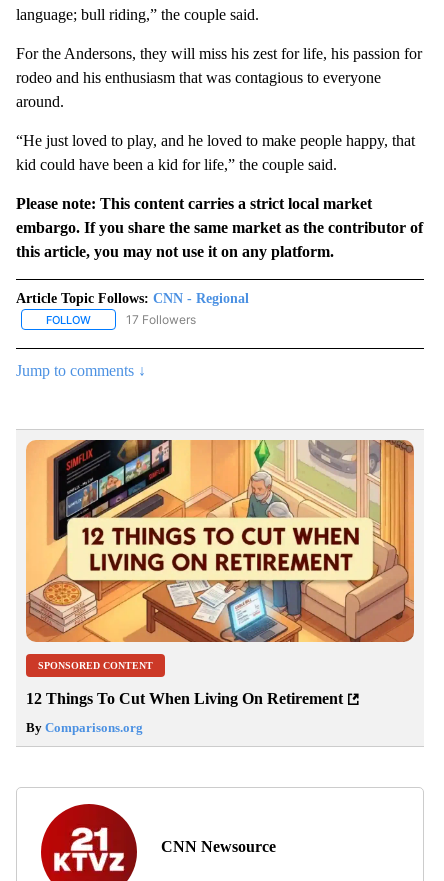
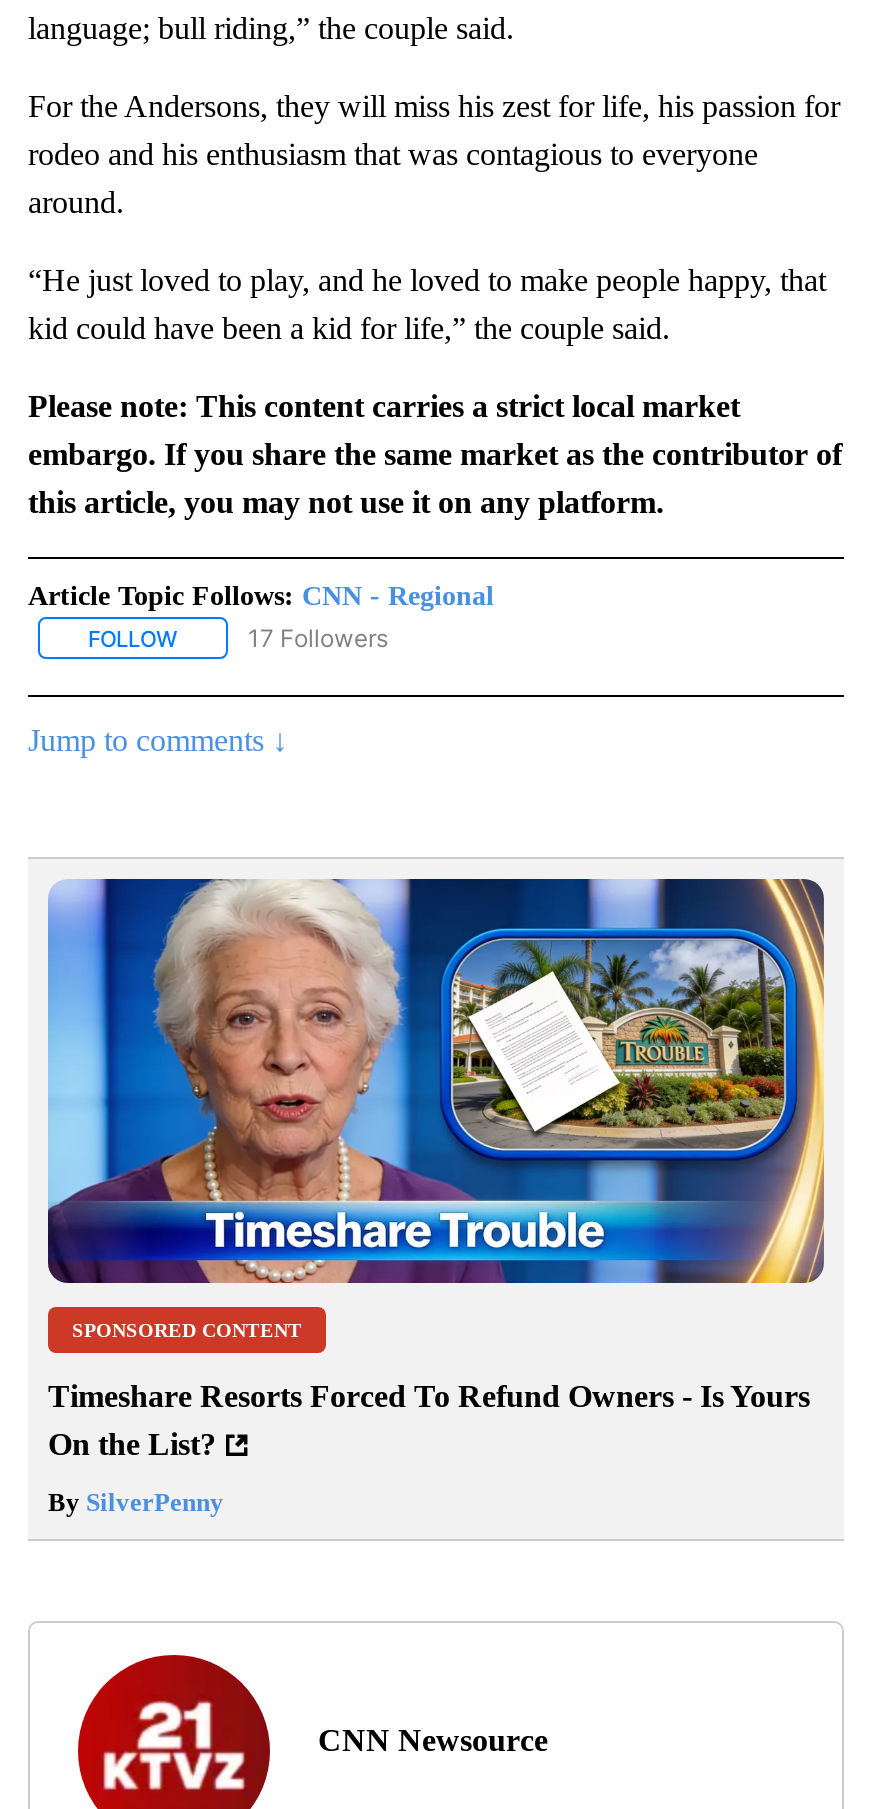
[25,439,415,643] [image] -> [46,877,826,1285] [image]
[26,690,343,707] 12 Things To Cut When Living On Retirement -> [48,1380,810,1462] Timeshare Resorts Forced To Refund Owners - Is Yours | On the List?
[26,720,143,735] By Comparisons.org -> [48,1488,224,1518] By SilverPenny

